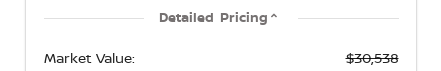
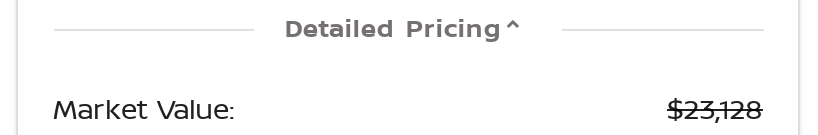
[345,48,398,67] $30,538 -> [667,89,763,127] $23,128

